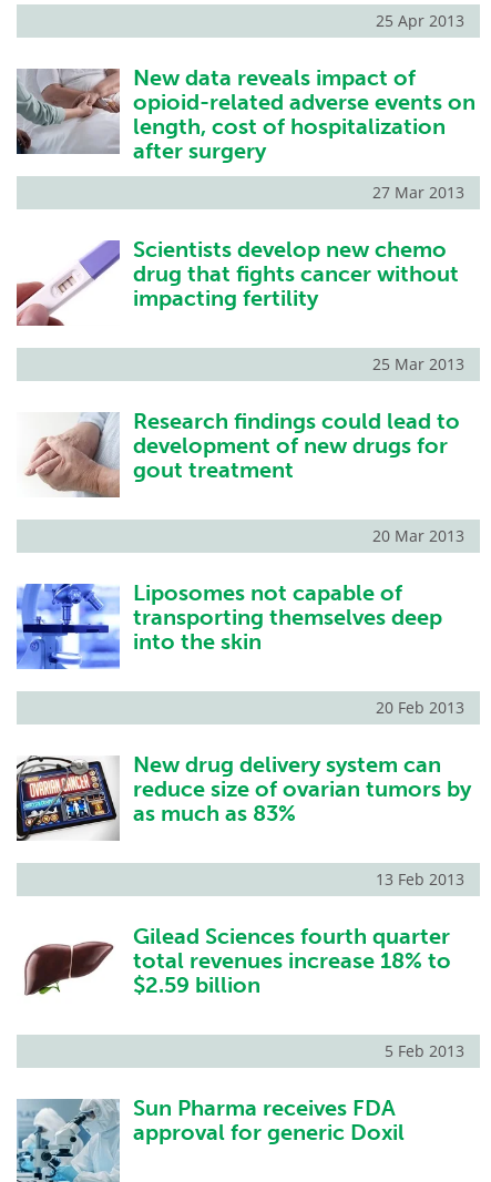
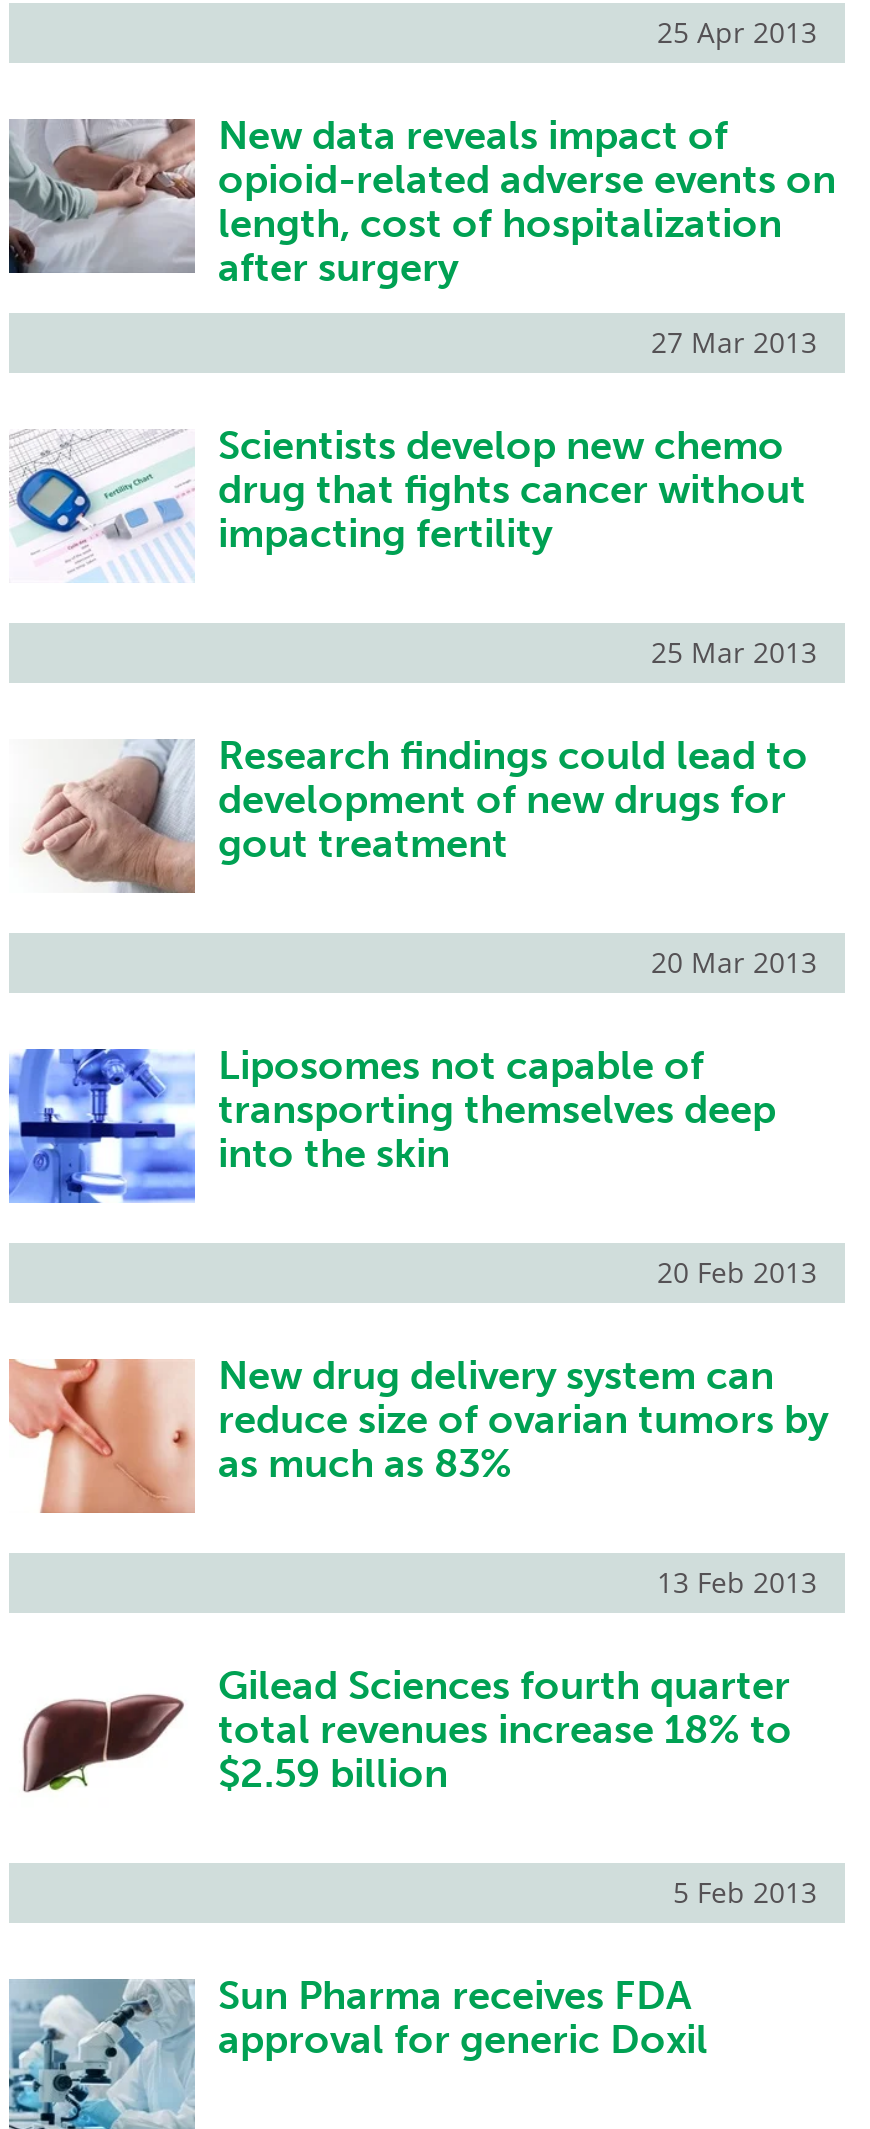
[16,239,121,327] [image] -> [9,429,195,583] [image]
[16,754,120,842] [image] -> [9,1357,195,1515] [image]

